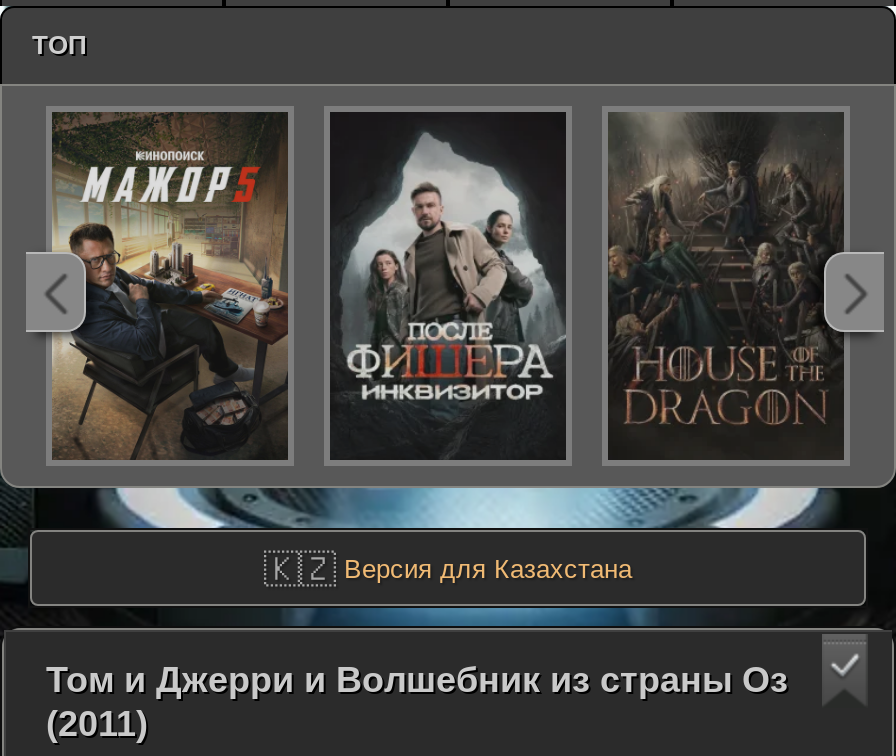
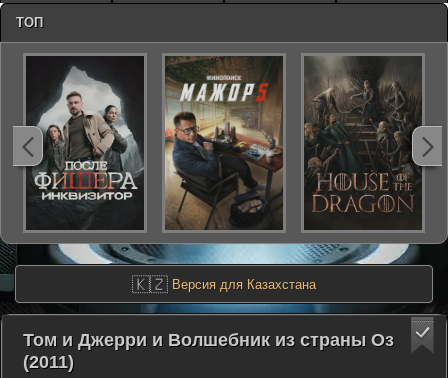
[50,112,288,460] [image] -> [25,56,144,230] [image]
[328,112,566,460] [image] -> [164,56,283,230] [image]

